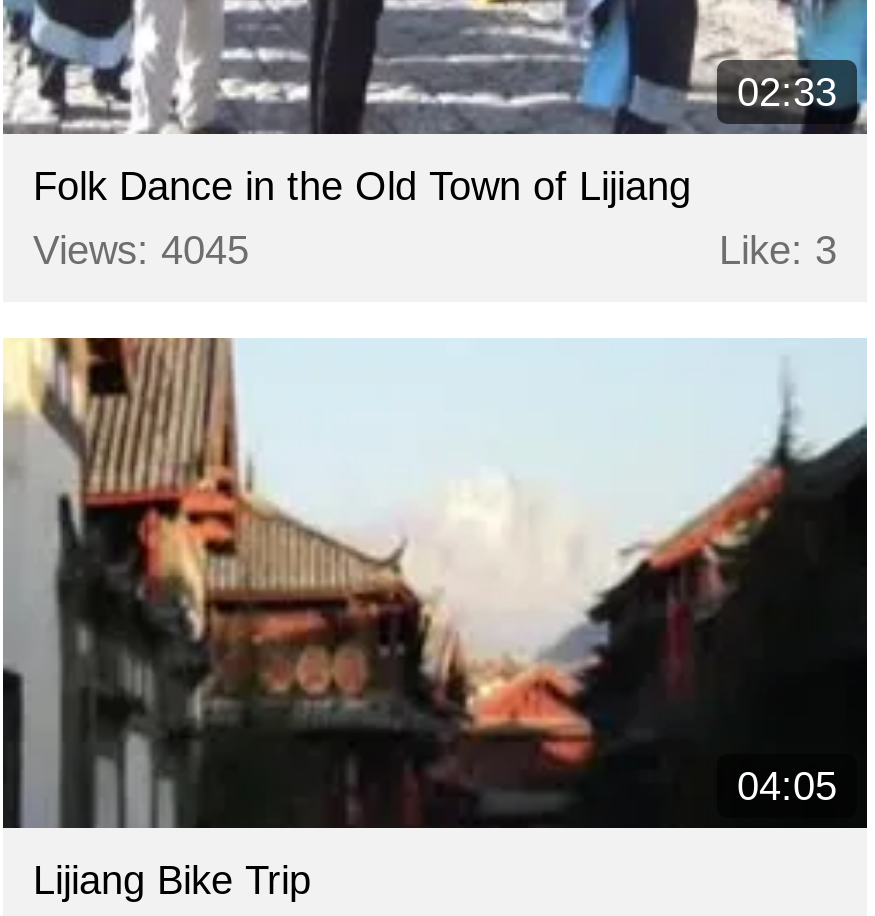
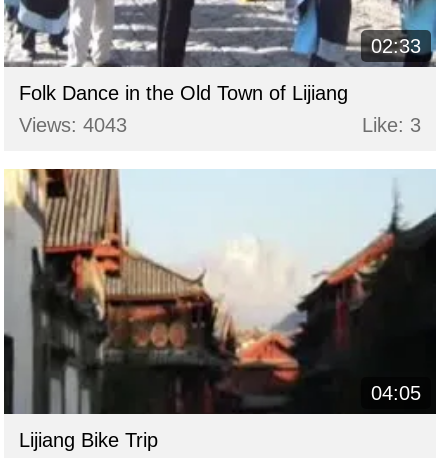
[33,227,249,271] Views: 4045 -> [19,114,127,136] Views: 4043

